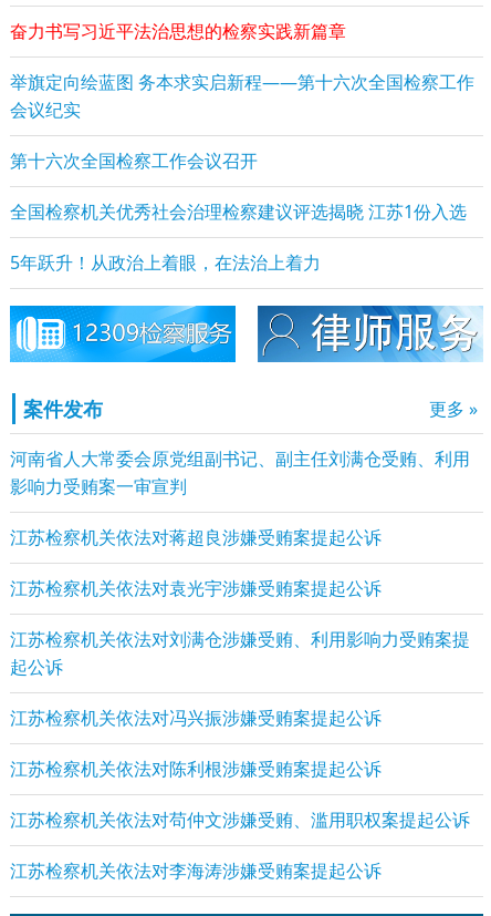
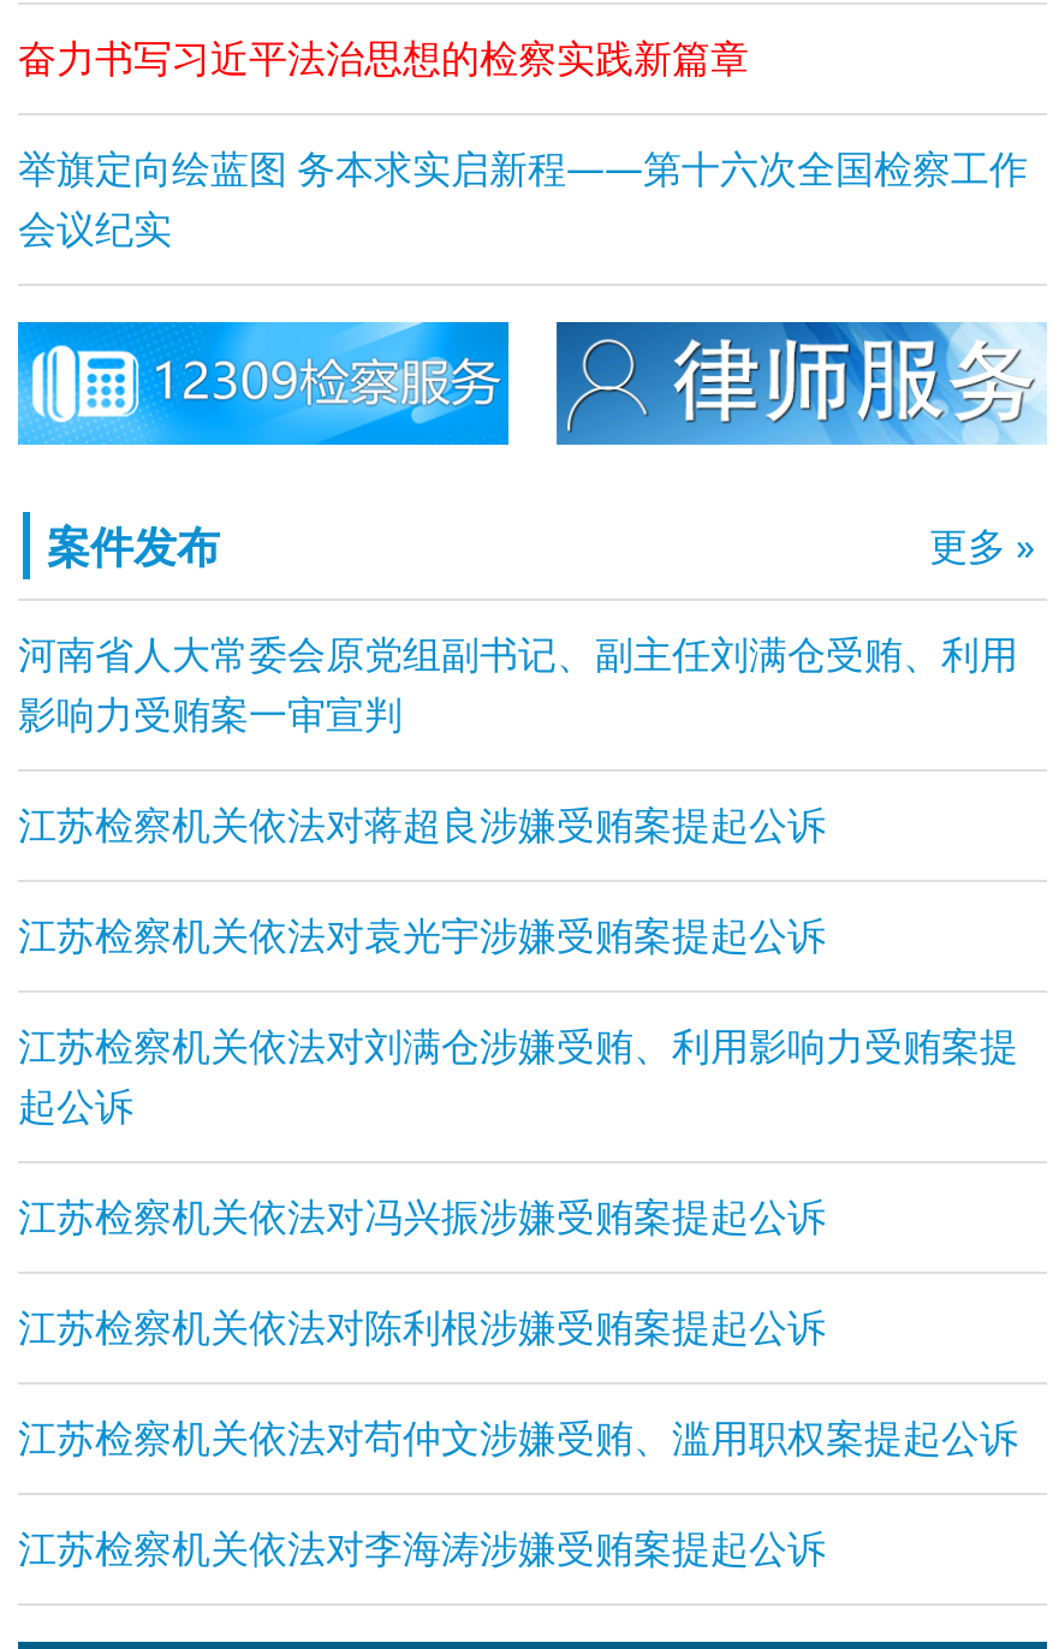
[10,148,467,274] 第十六次全国检察工作会议召开 | 全国检察机关优秀社会治理检察建议评选揭晓 江苏1份入选 | 5年跃升！从政治上着眼，在法治上着力 -> none

